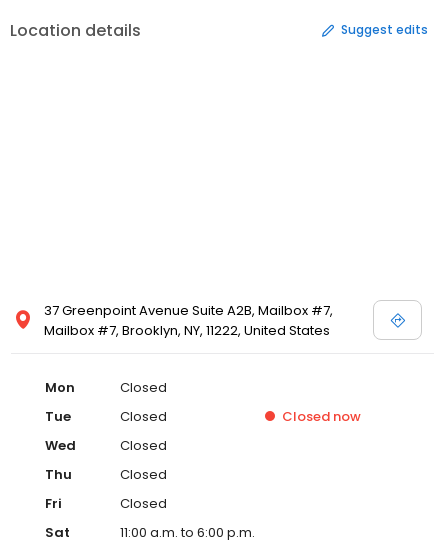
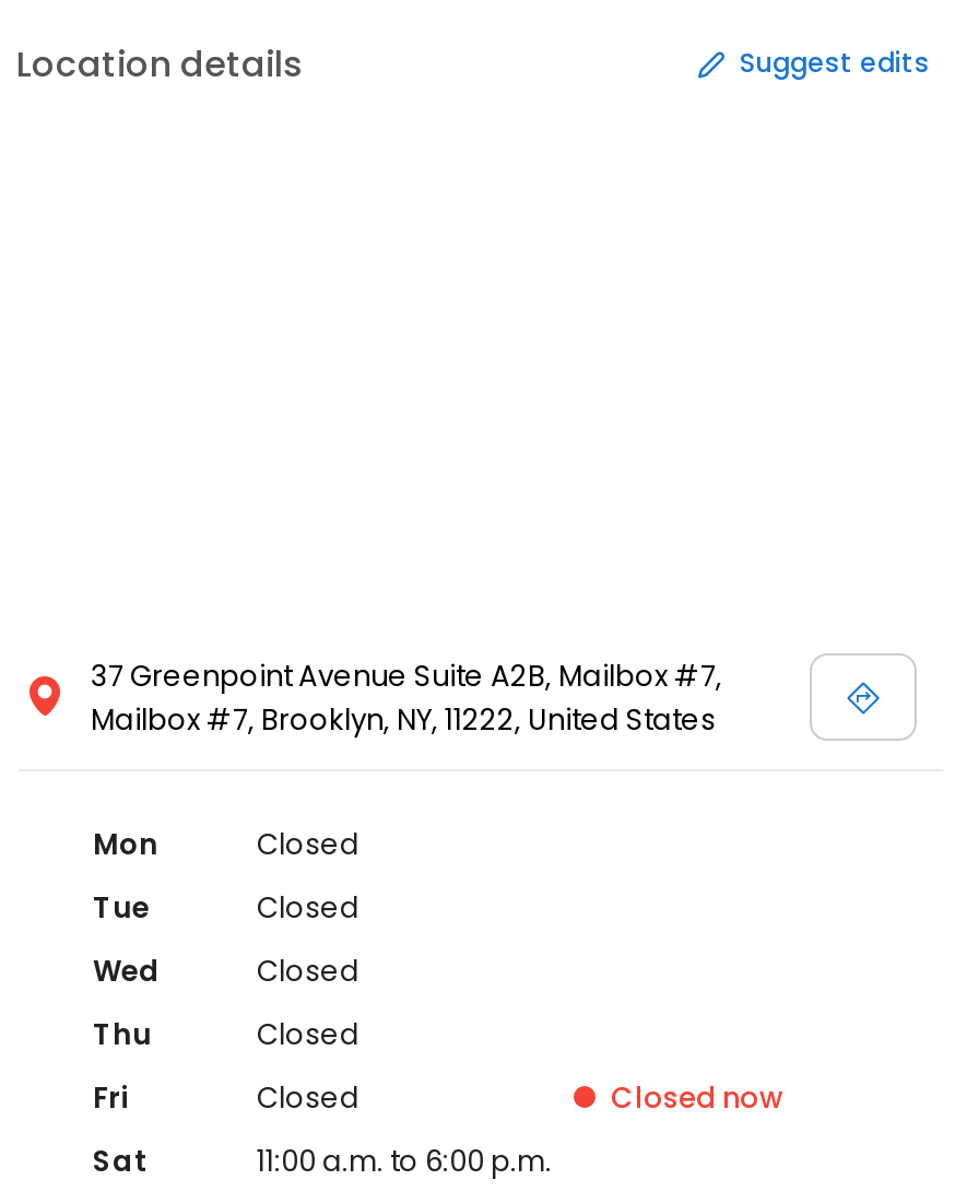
moved [282,407,361,426] -> [611,1077,783,1119]: Closed now

